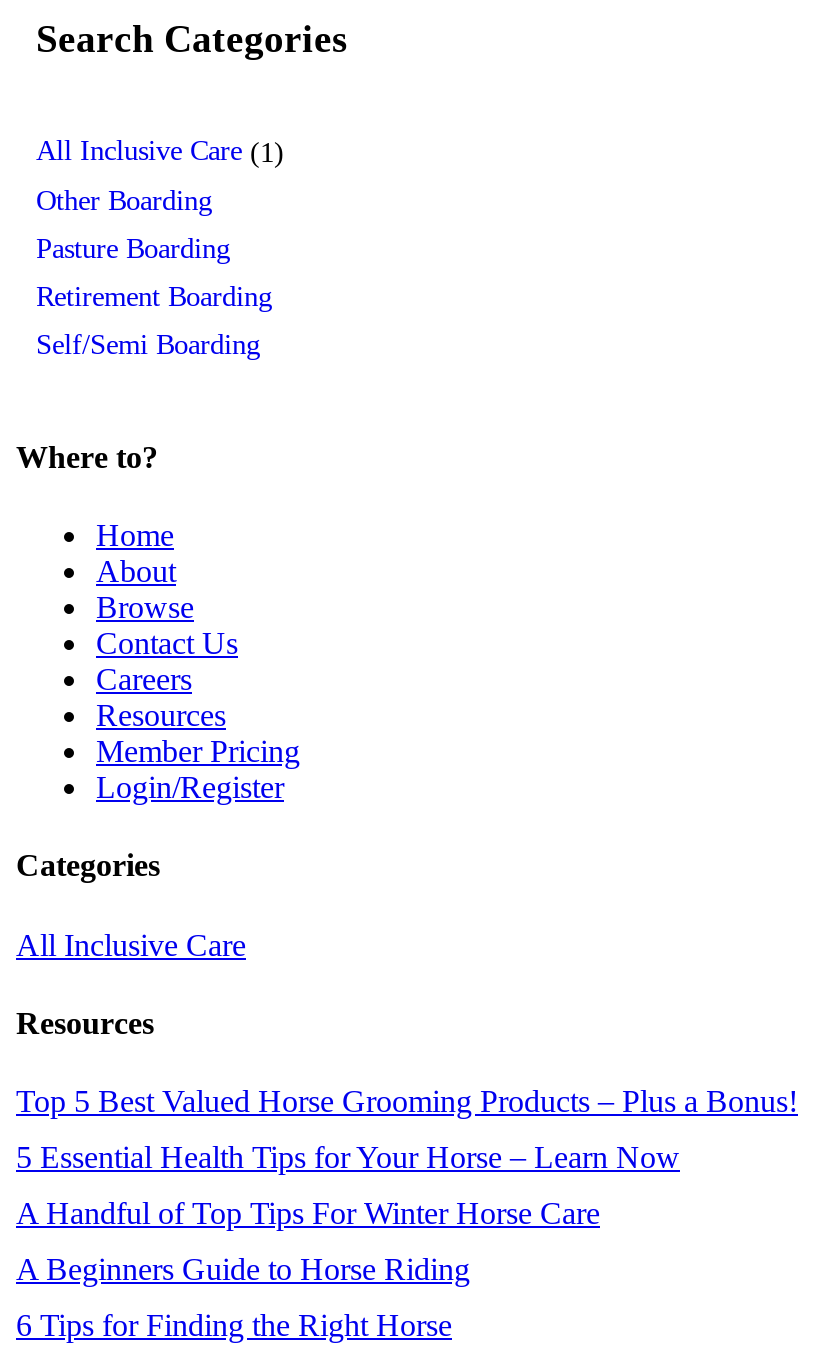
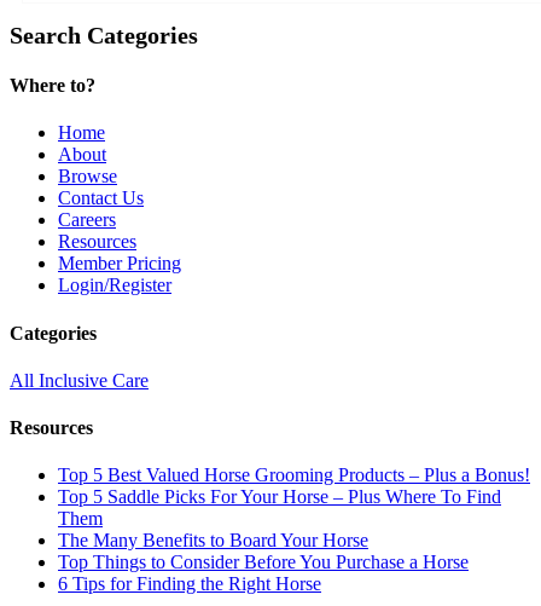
[36,133,284,361] All Inclusive Care (1) | Other Boarding | Pasture Boarding | Retirement Boarding | Self/Semi Boarding -> none
[16,1140,680,1286] 5 Essential Health Tips for Your Horse – Learn Now | A Handful of Top Tips For Winter Horse Care | A Beginners Guide to Horse Riding -> [58,487,501,573] Top 5 Saddle Picks For Your Horse – Plus Where To Find | Them | The Many Benefits to Board Your Horse | Top Things to Consider Before You Purchase a Horse

